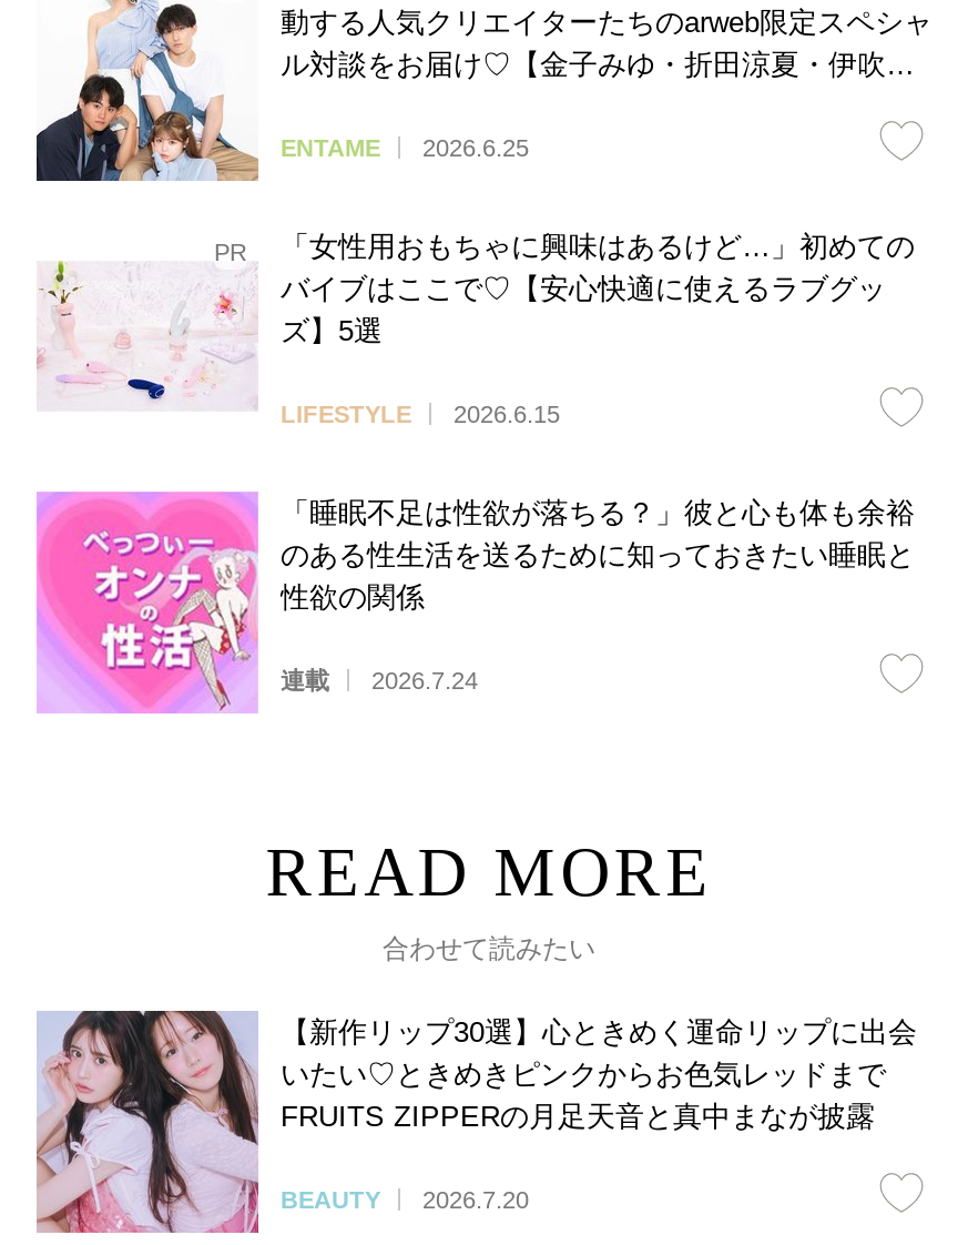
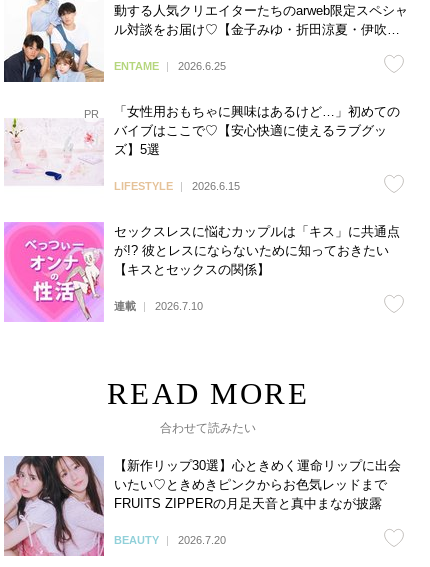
[281,497,915,614] 「睡眠不足は性欲が落ちる？」彼と心も体も余裕 | のある性生活を送るために知っておきたい睡眠と | 性欲の関係 -> [114,224,400,277] セックスレスに悩むカップルは「キス」に共通点 | が!? 彼とレスにならないために知っておきたい | 【キスとセックスの関係】
[281,666,478,693] 連載 2026.7.24 -> [114,300,203,312] 連載 2026.7.10

